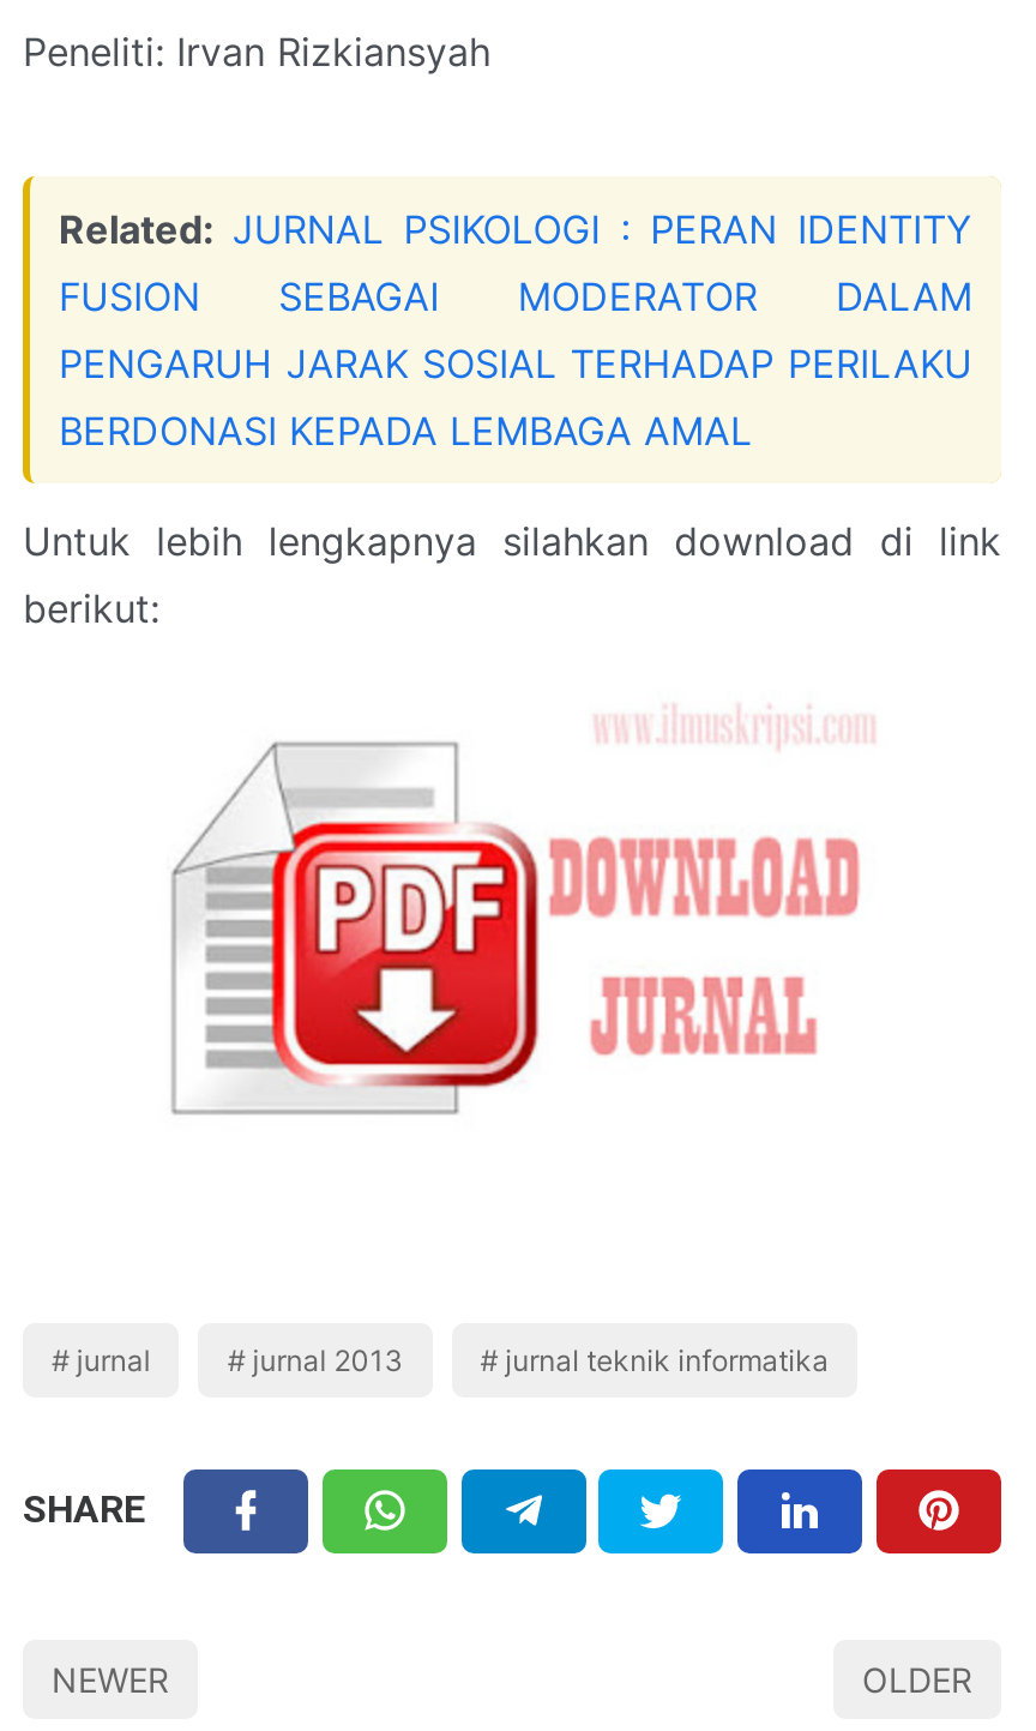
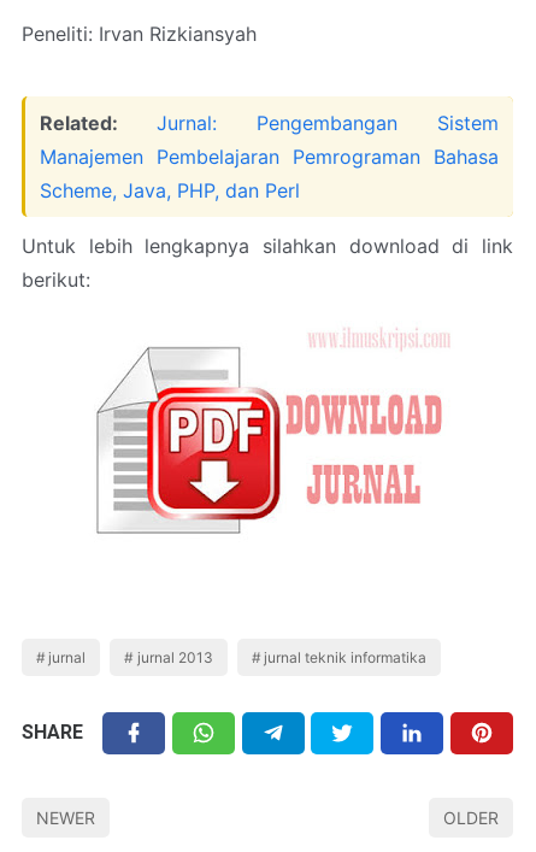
[59,205,972,455] Related: JURNAL PSIKOLOGI : PERAN IDENTITY | FUSION SEBAGAI MODERATOR DALAM | PENGARUH JARAK SOSIAL TERHADAP PERILAKU | BERDONASI KEPADA LEMBAGA AMAL -> [40,111,499,203] Related: Jurnal: Pengembangan Sistem | Manajemen Pembelajaran Pemrograman Bahasa | Scheme, Java, PHP, dan Perl

